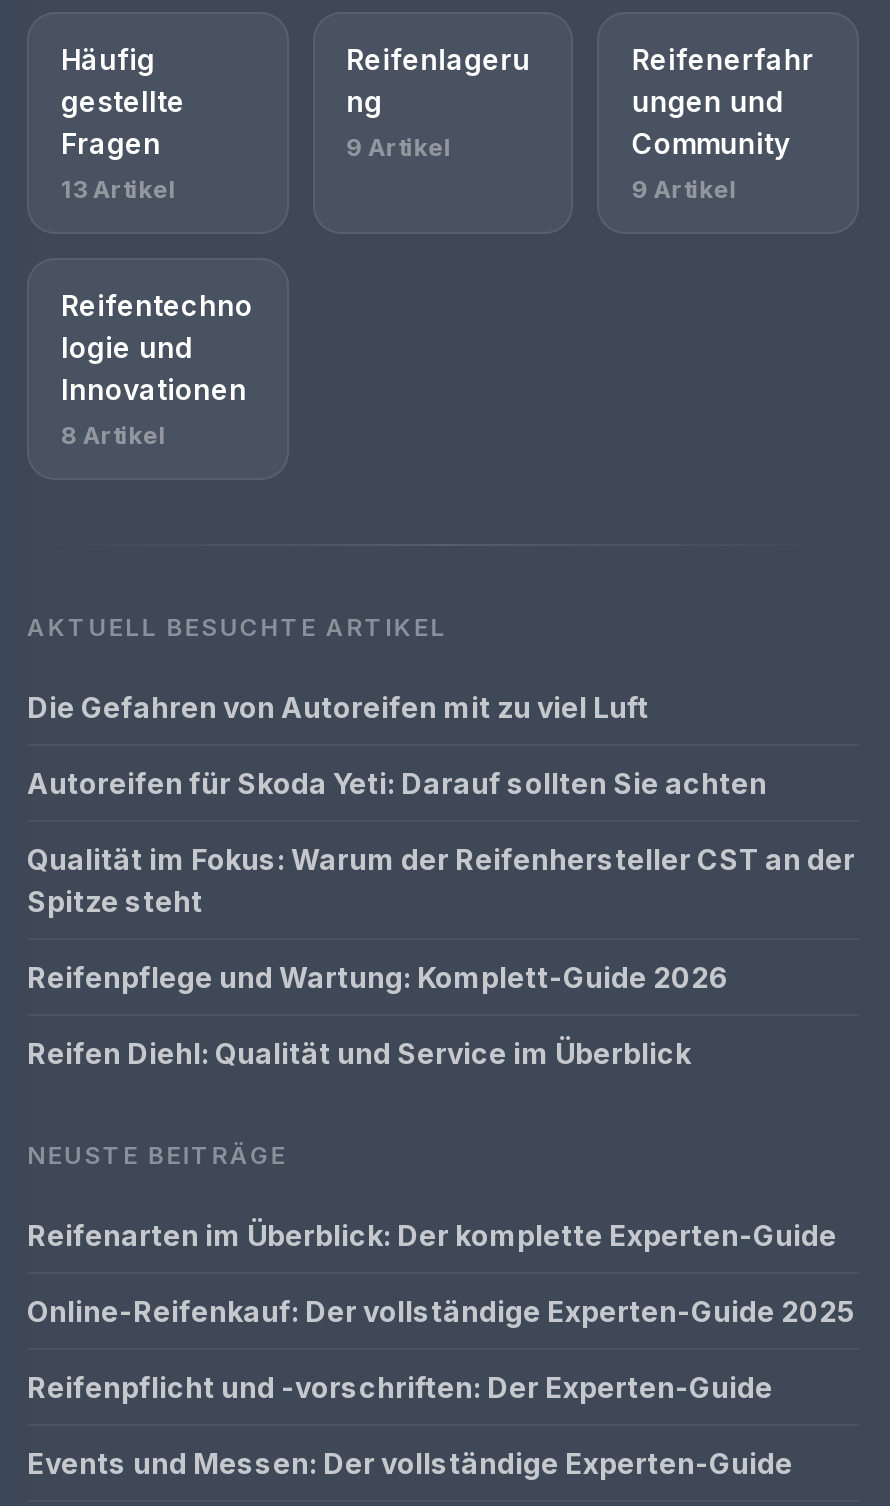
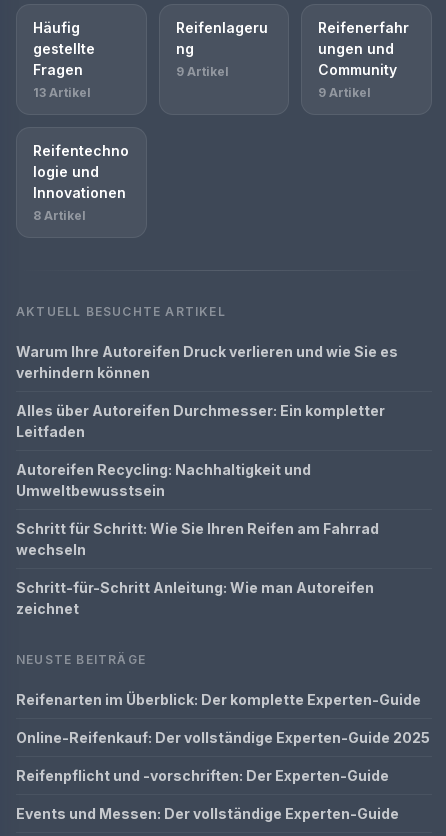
[27,690,649,724] Die Gefahren von Autoreifen mit zu viel Luft -> [16,343,398,381] Warum Ihre Autoreifen Druck verlieren und wie Sie es | verhindern können
[27,766,767,800] Autoreifen für Skoda Yeti: Darauf sollten Sie achten -> [16,402,385,440] Alles über Autoreifen Durchmesser: Ein kompletter | Leitfaden
[27,842,855,918] Qualität im Fokus: Warum der Reifenhersteller CST an der | Spitze steht -> [16,461,311,499] Autoreifen Recycling: Nachhaltigkeit und | Umweltbewusstsein
[27,960,729,994] Reifenpflege und Wartung: Komplett-Guide 2026 -> [16,520,379,558] Schritt für Schritt: Wie Sie Ihren Reifen am Fahrrad | wechseln
[27,1036,691,1070] Reifen Diehl: Qualität und Service im Überblick -> [16,579,374,617] Schritt-für-Schritt Anleitung: Wie man Autoreifen | zeichnet

